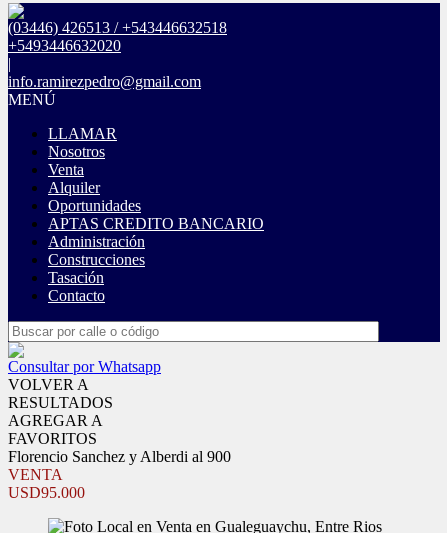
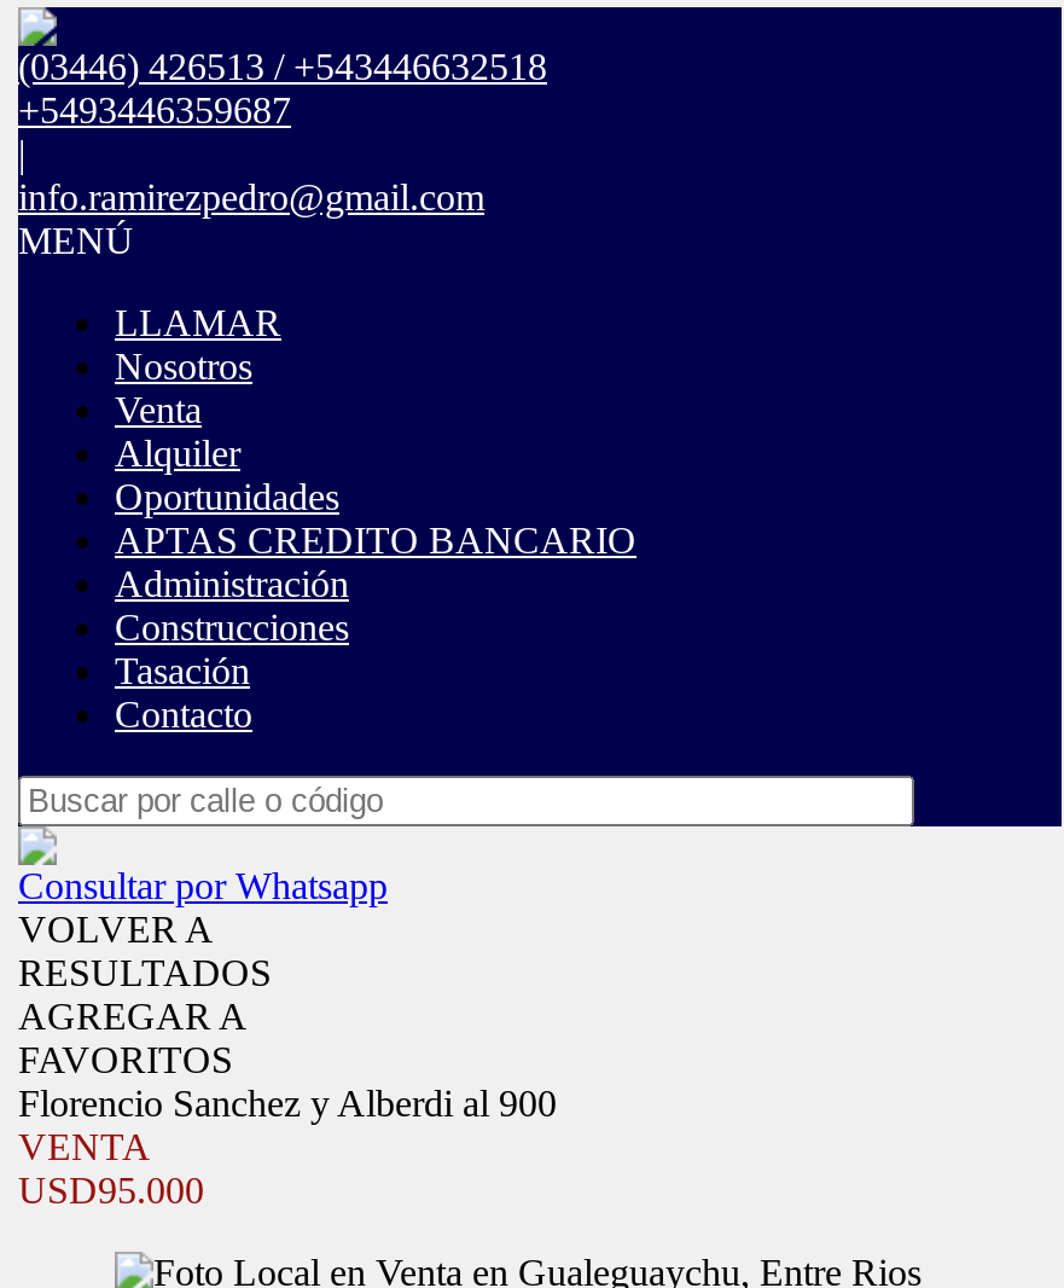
[8,37,121,54] +5493446632020 -> [18,89,291,130] +5493446359687

